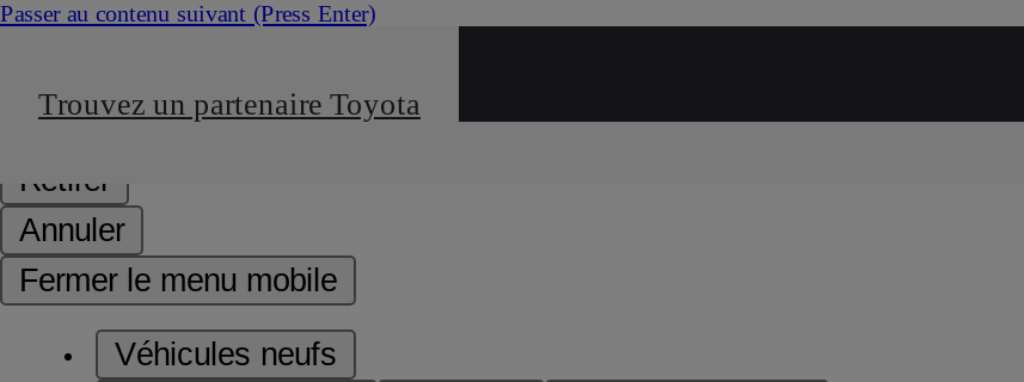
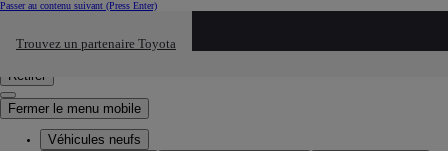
[19,212,124,248] Annuler -> none

